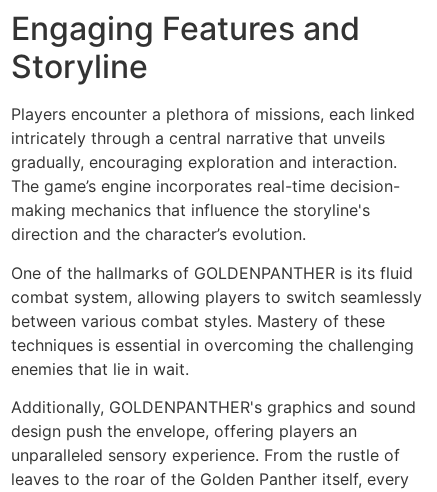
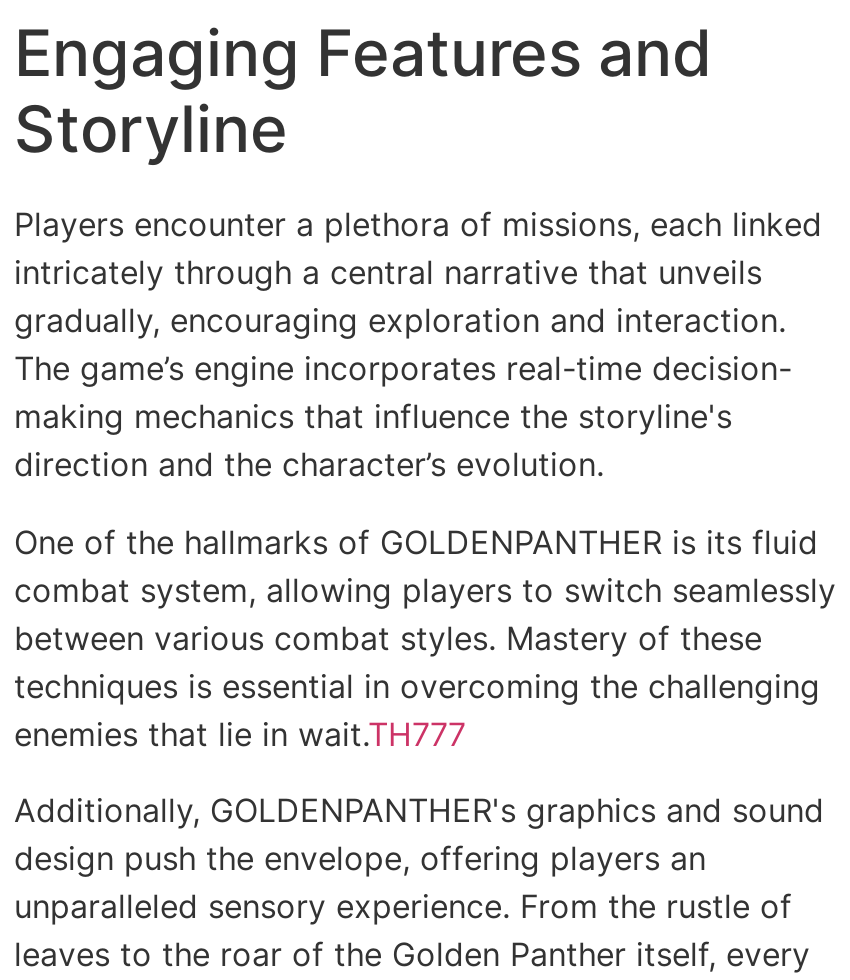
[11,359,189,379] enemies that lie in wait. -> [14,714,466,754] enemies that lie in wait.TH777

